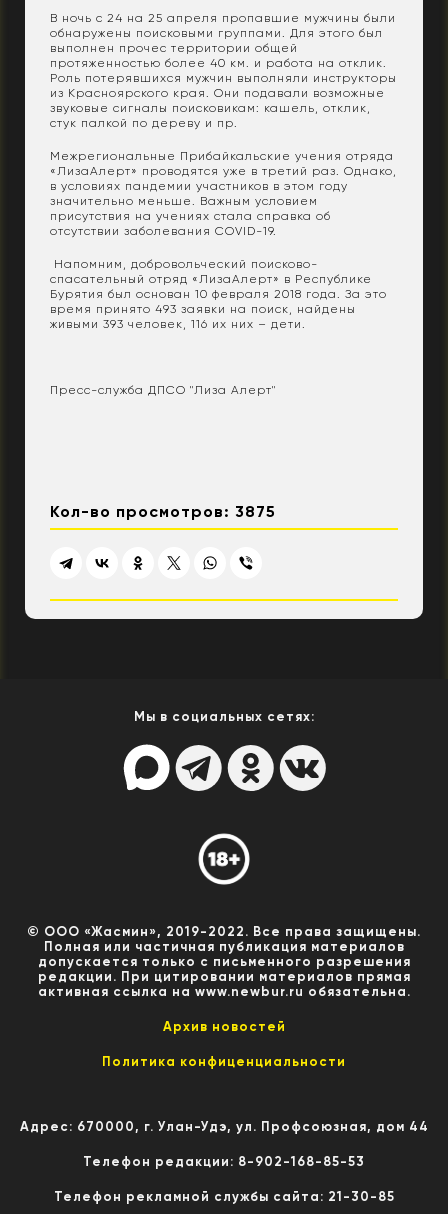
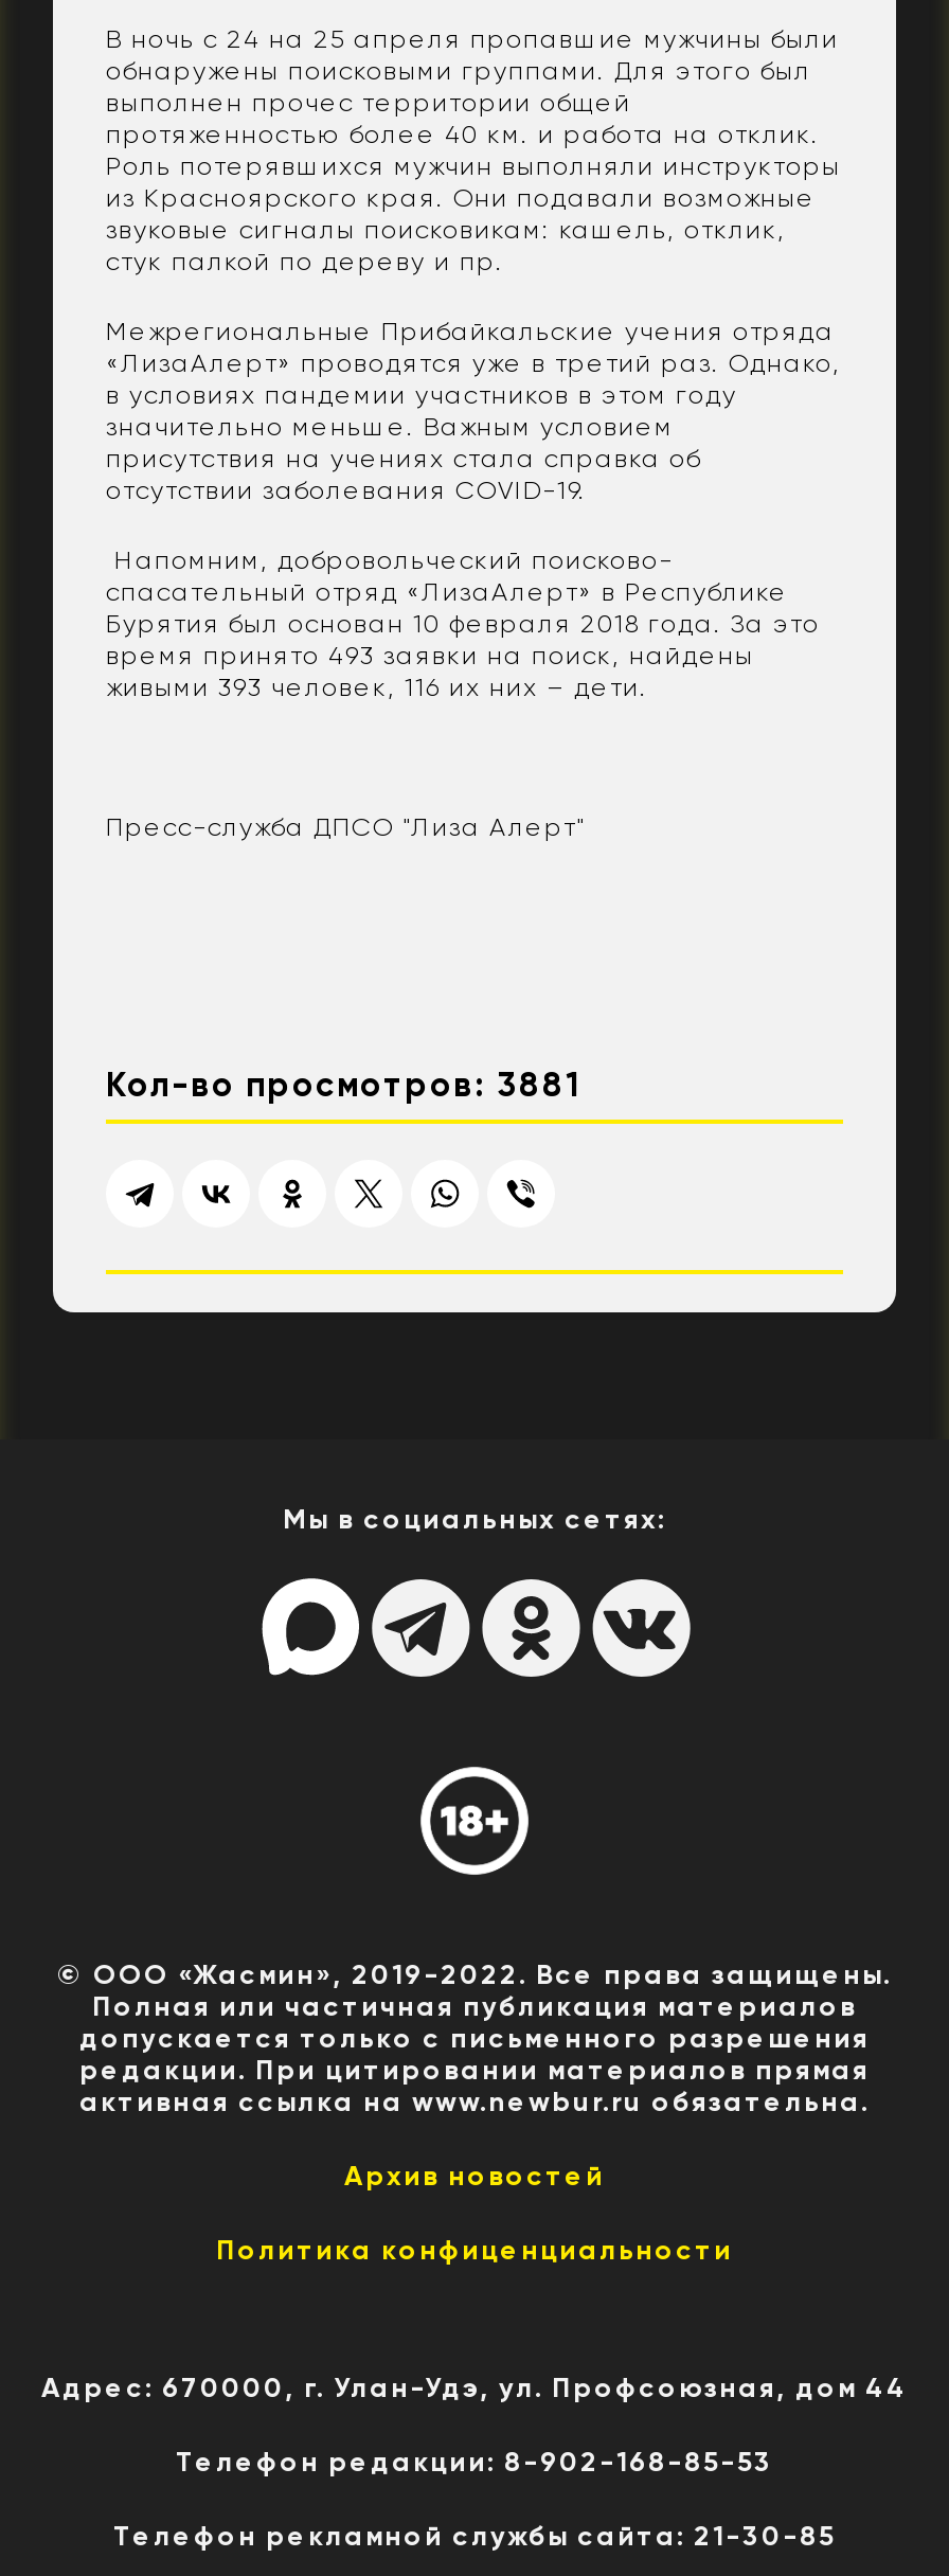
[50,502,276,521] Кол-во просмотров: 3875 -> [106,1066,580,1106] Кол-во просмотров: 3881

